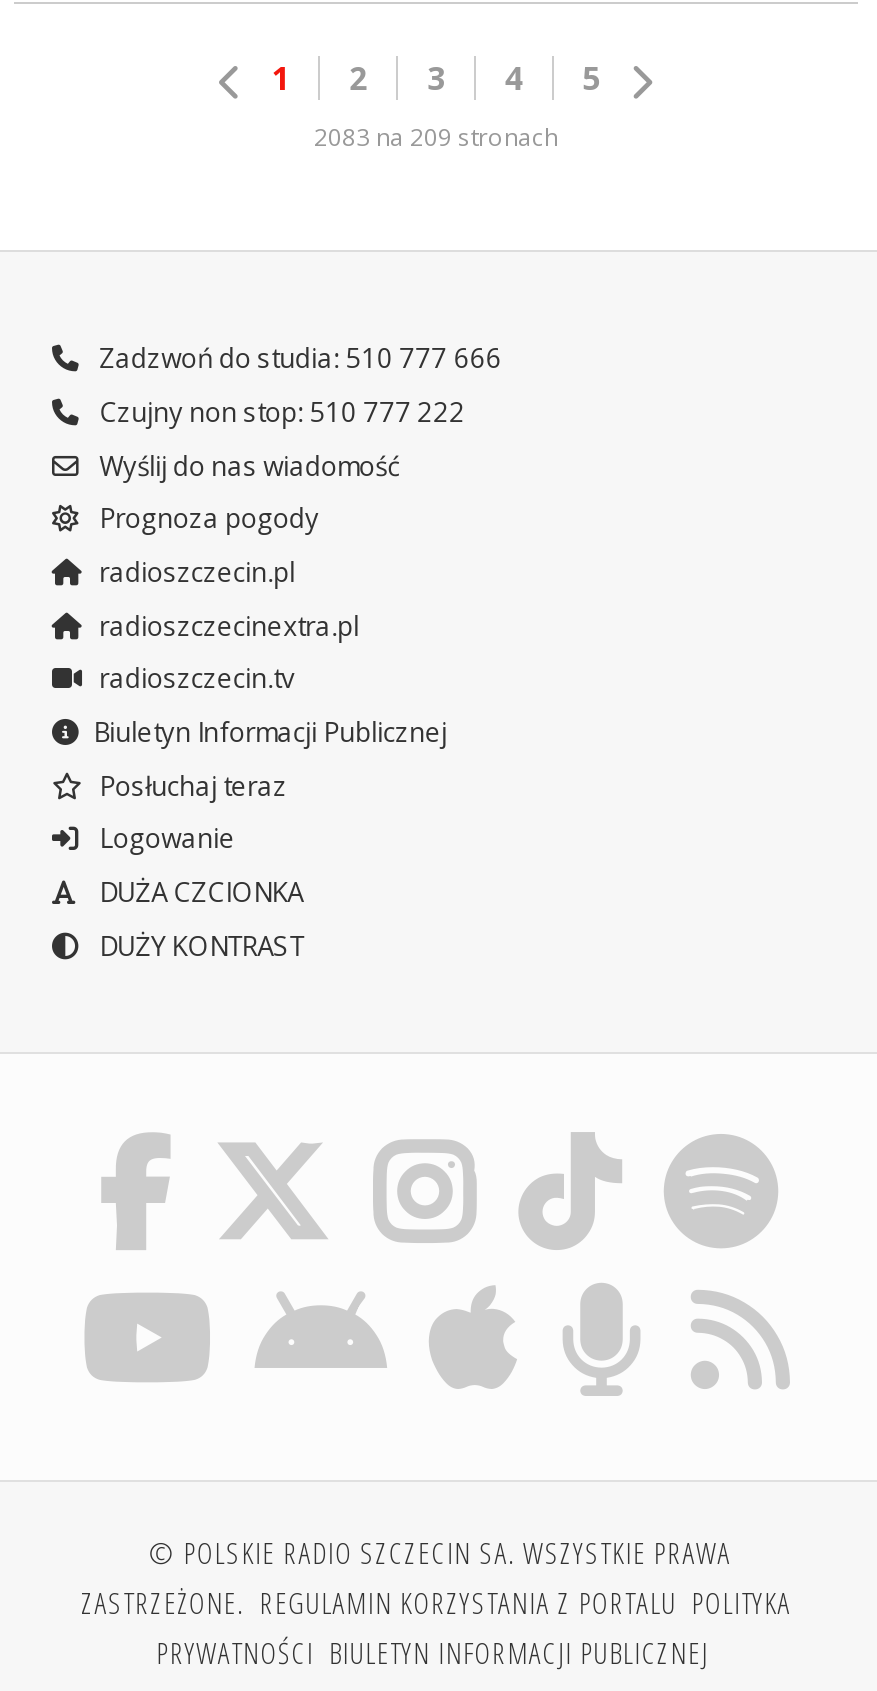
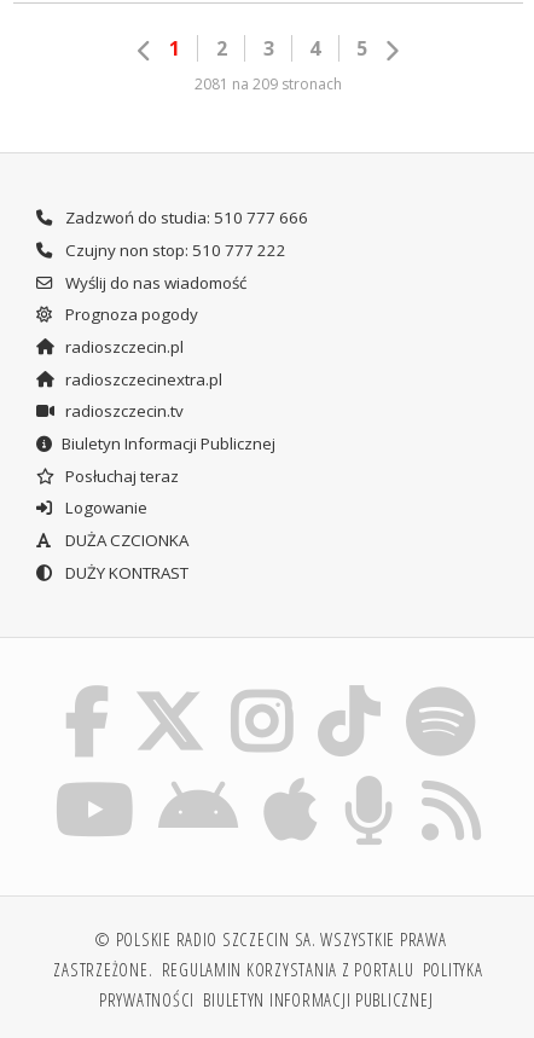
[314,120,558,154] 2083 na 209 stronach -> [195,74,342,94] 2081 na 209 stronach

